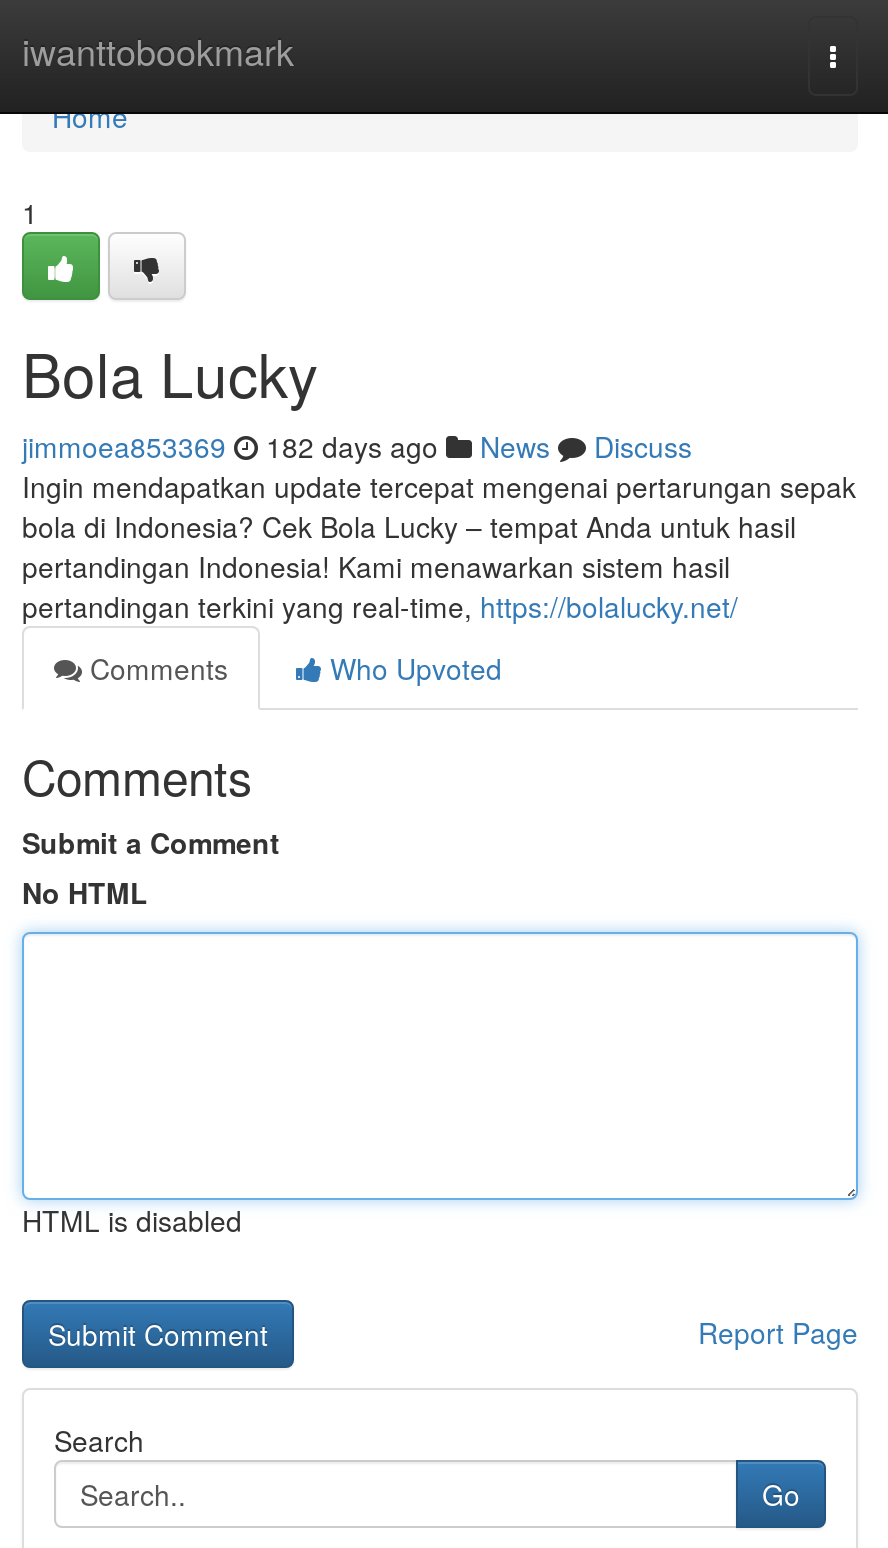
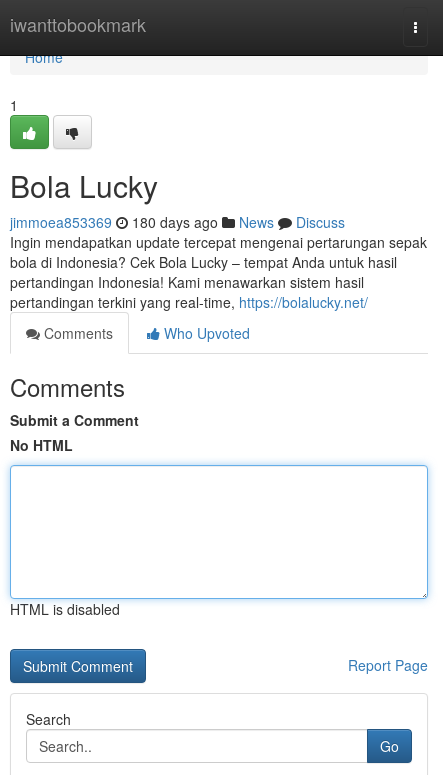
[22,426,692,466] jimmoea853369 182 days ago News Discuss -> [10,212,345,232] jimmoea853369 180 days ago News Discuss

